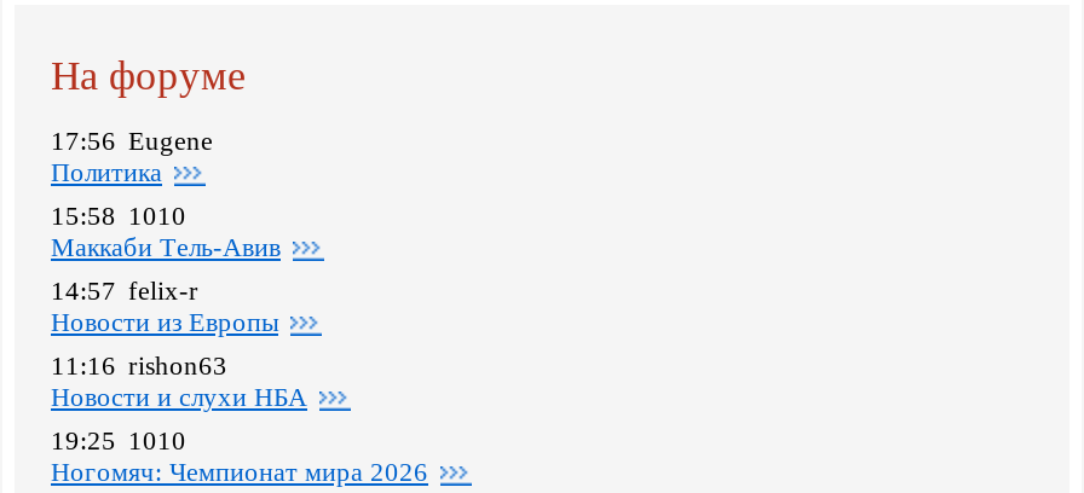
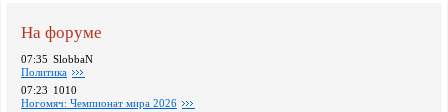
[51,126,213,155] 17:56 Eugene -> [21,53,93,65] 07:35 SlobbaN
[51,201,307,454] 15:58 1010 | Маккаби Тель-Авив | 14:57 felix-r | Новости из Европы | 11:16 rishon63 | Новости и слухи НБА | 19:25 1010 -> [21,84,77,96] 07:23 1010

